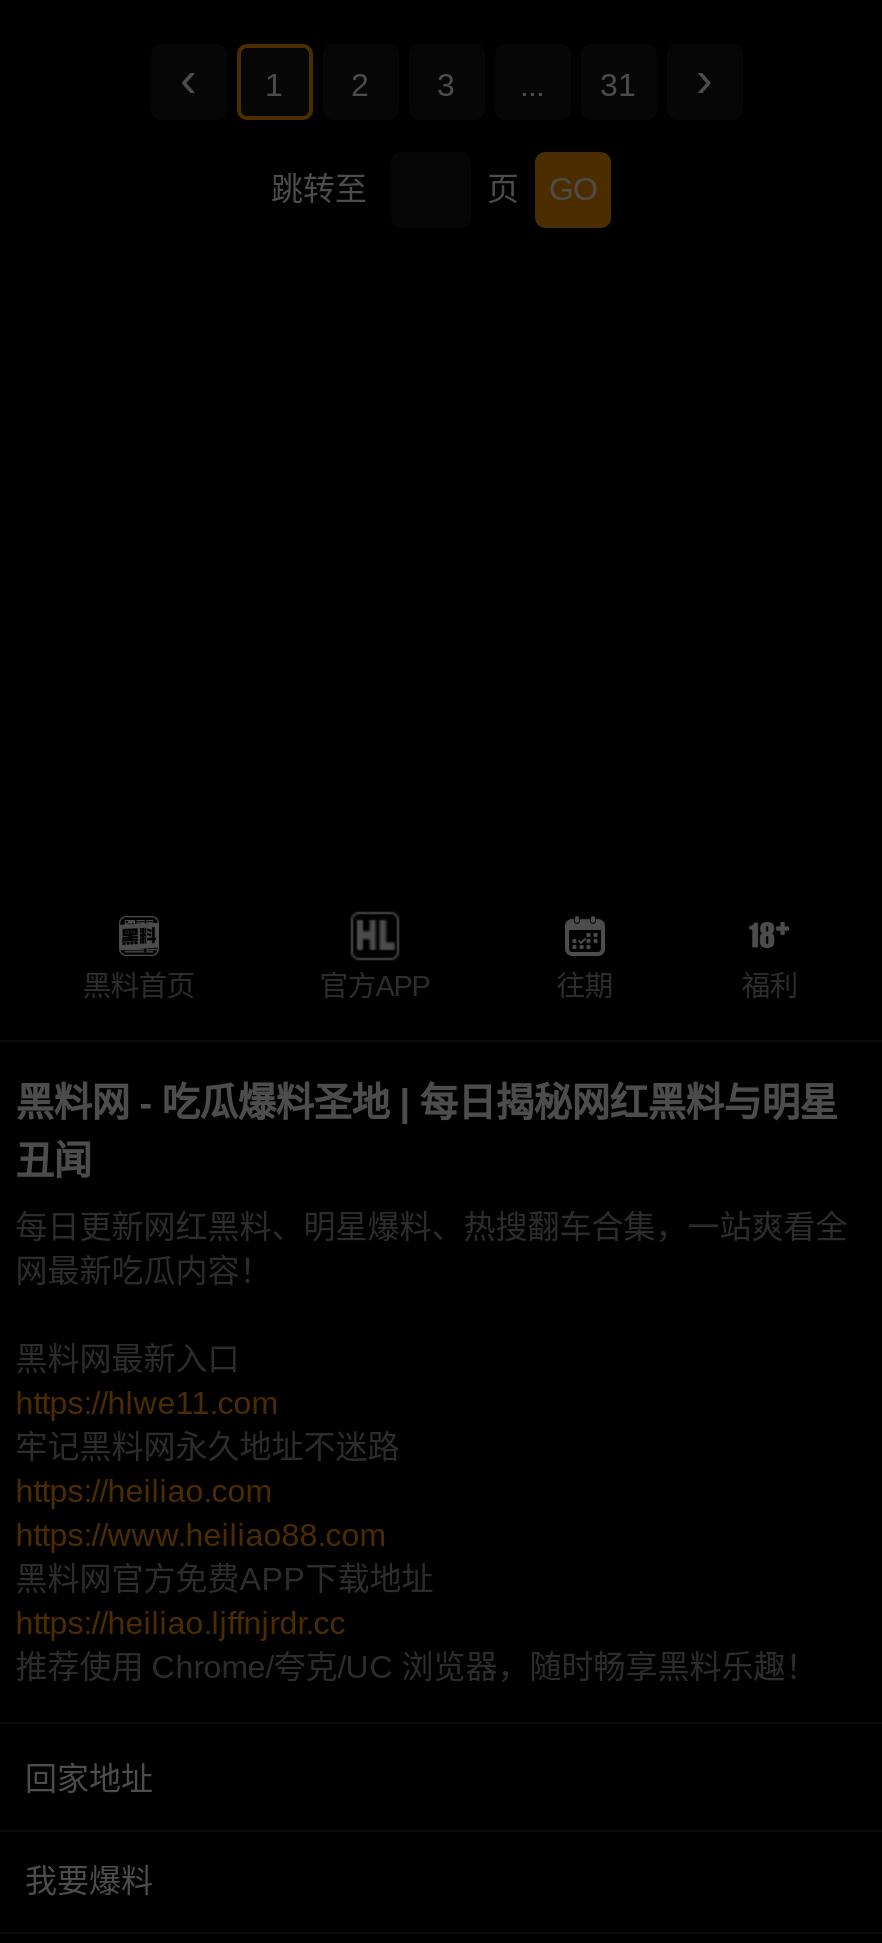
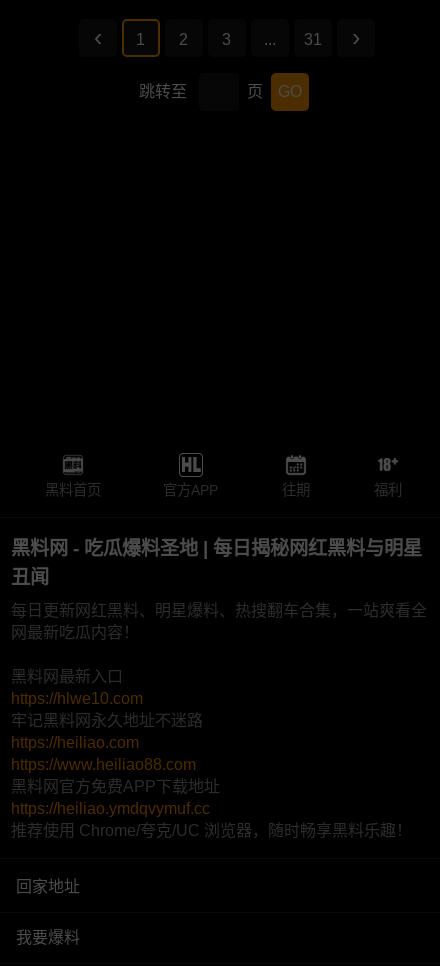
[15,1387,277,1421] https://hlwe11.com -> [11,690,143,707] https://hlwe10.com
[15,1607,345,1641] https://heiliao.ljffnjrdr.cc -> [11,800,210,817] https://heiliao.ymdqvymuf.cc

